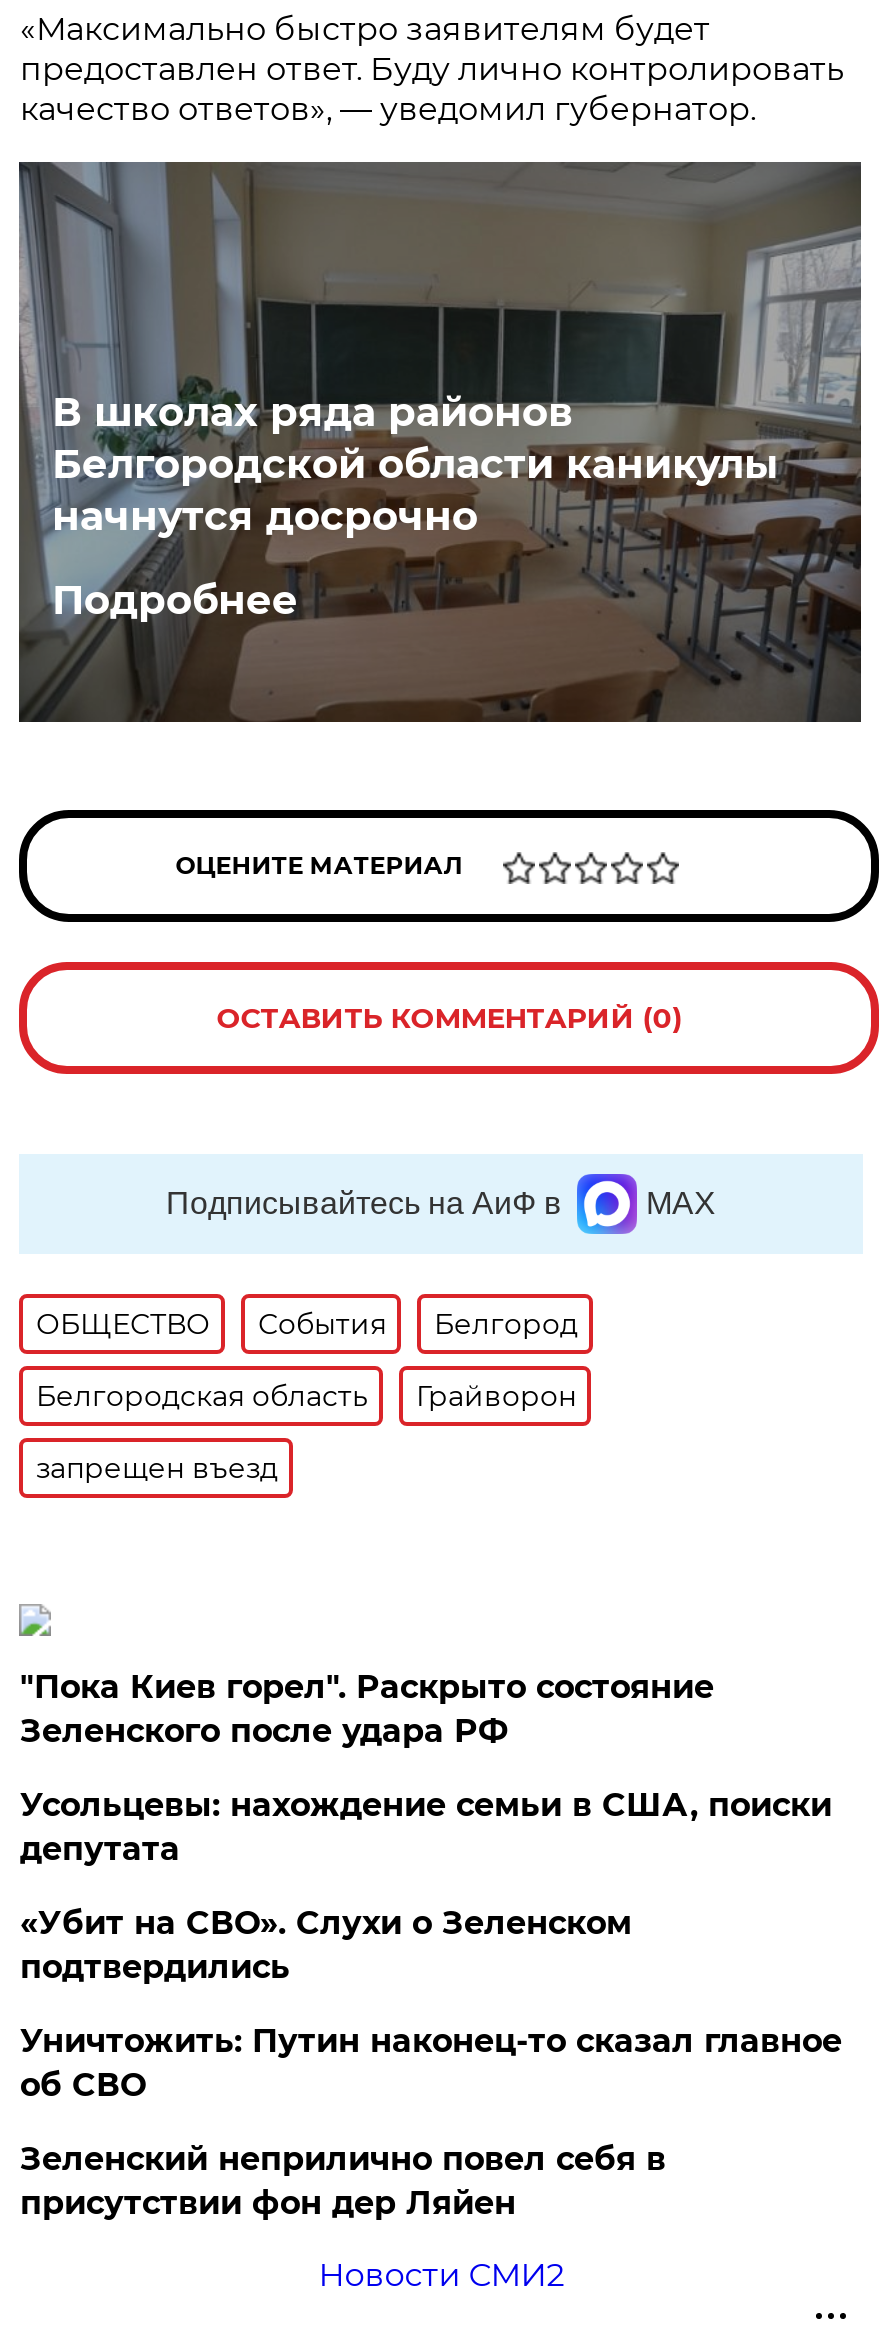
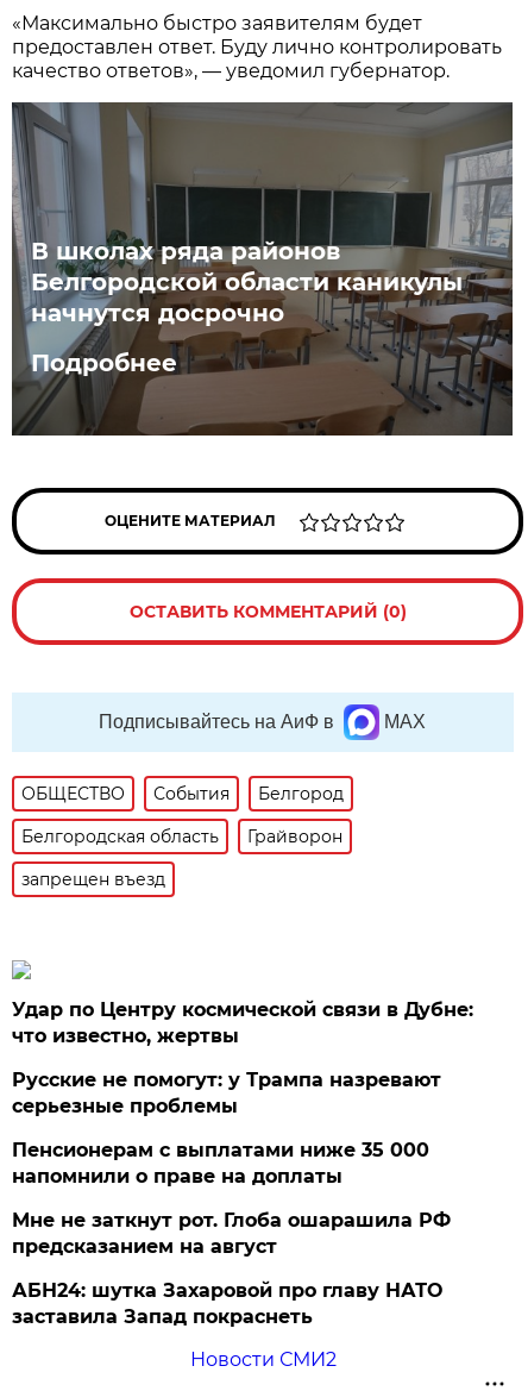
[20,1668,714,1750] "Пока Киев горел". Раскрыто состояние | Зеленского после удара РФ -> [12,998,474,1047] Удар по Центру космической связи в Дубне: | что известно, жертвы
[20,1786,832,1868] Усольцевы: нахождение семьи в США, поиски | депутата -> [12,1069,442,1117] Русские не помогут: у Трампа назревают | серьезные проблемы
[20,1904,632,1986] «Убит на СВО». Слухи о Зеленском | подтвердились -> [12,1139,430,1188] Пенсионерам с выплатами ниже 35 000 | напомнили о праве на доплаты
[20,2022,842,2104] Уничтожить: Путин наконец-то сказал главное | об СВО -> [12,1209,451,1258] Мне не заткнут рот. Глоба ошарашила РФ | предсказанием на август
[20,2140,666,2222] Зеленский неприлично повел cебя в | присутствии фон дер Ляйен -> [12,1279,443,1328] АБН24: шутка Захаровой про главу НАТО | заставила Запад покраснеть

